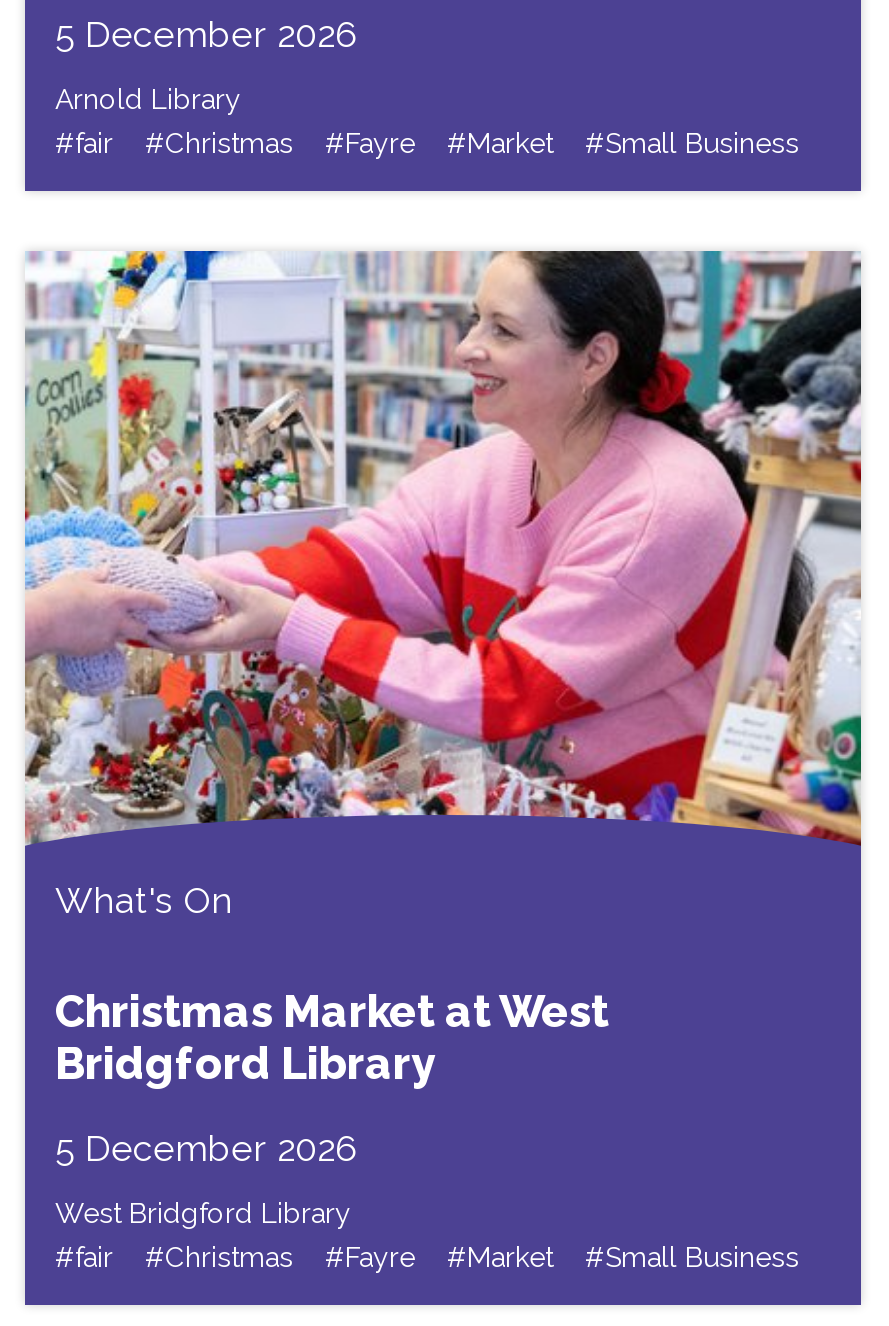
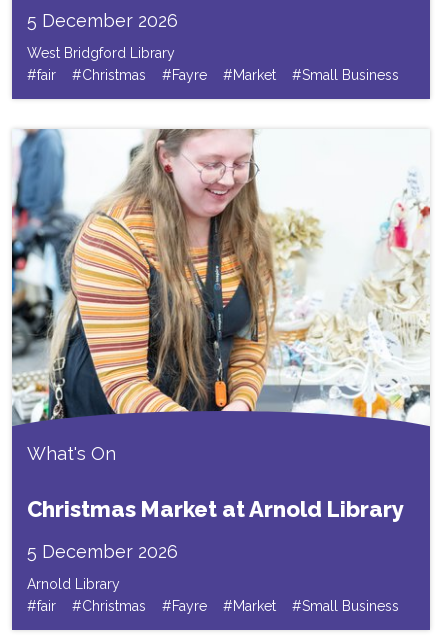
moved [55,84,241,116] -> [27,576,120,592]: Arnold Library
[23,249,863,847] [image] -> [11,128,431,427] [image]
[55,985,609,1089] Christmas Market at West | Bridgford Library -> [27,496,404,522] Christmas Market at Arnold Library
moved [55,1197,351,1229] -> [27,45,175,61]: West Bridgford Library

